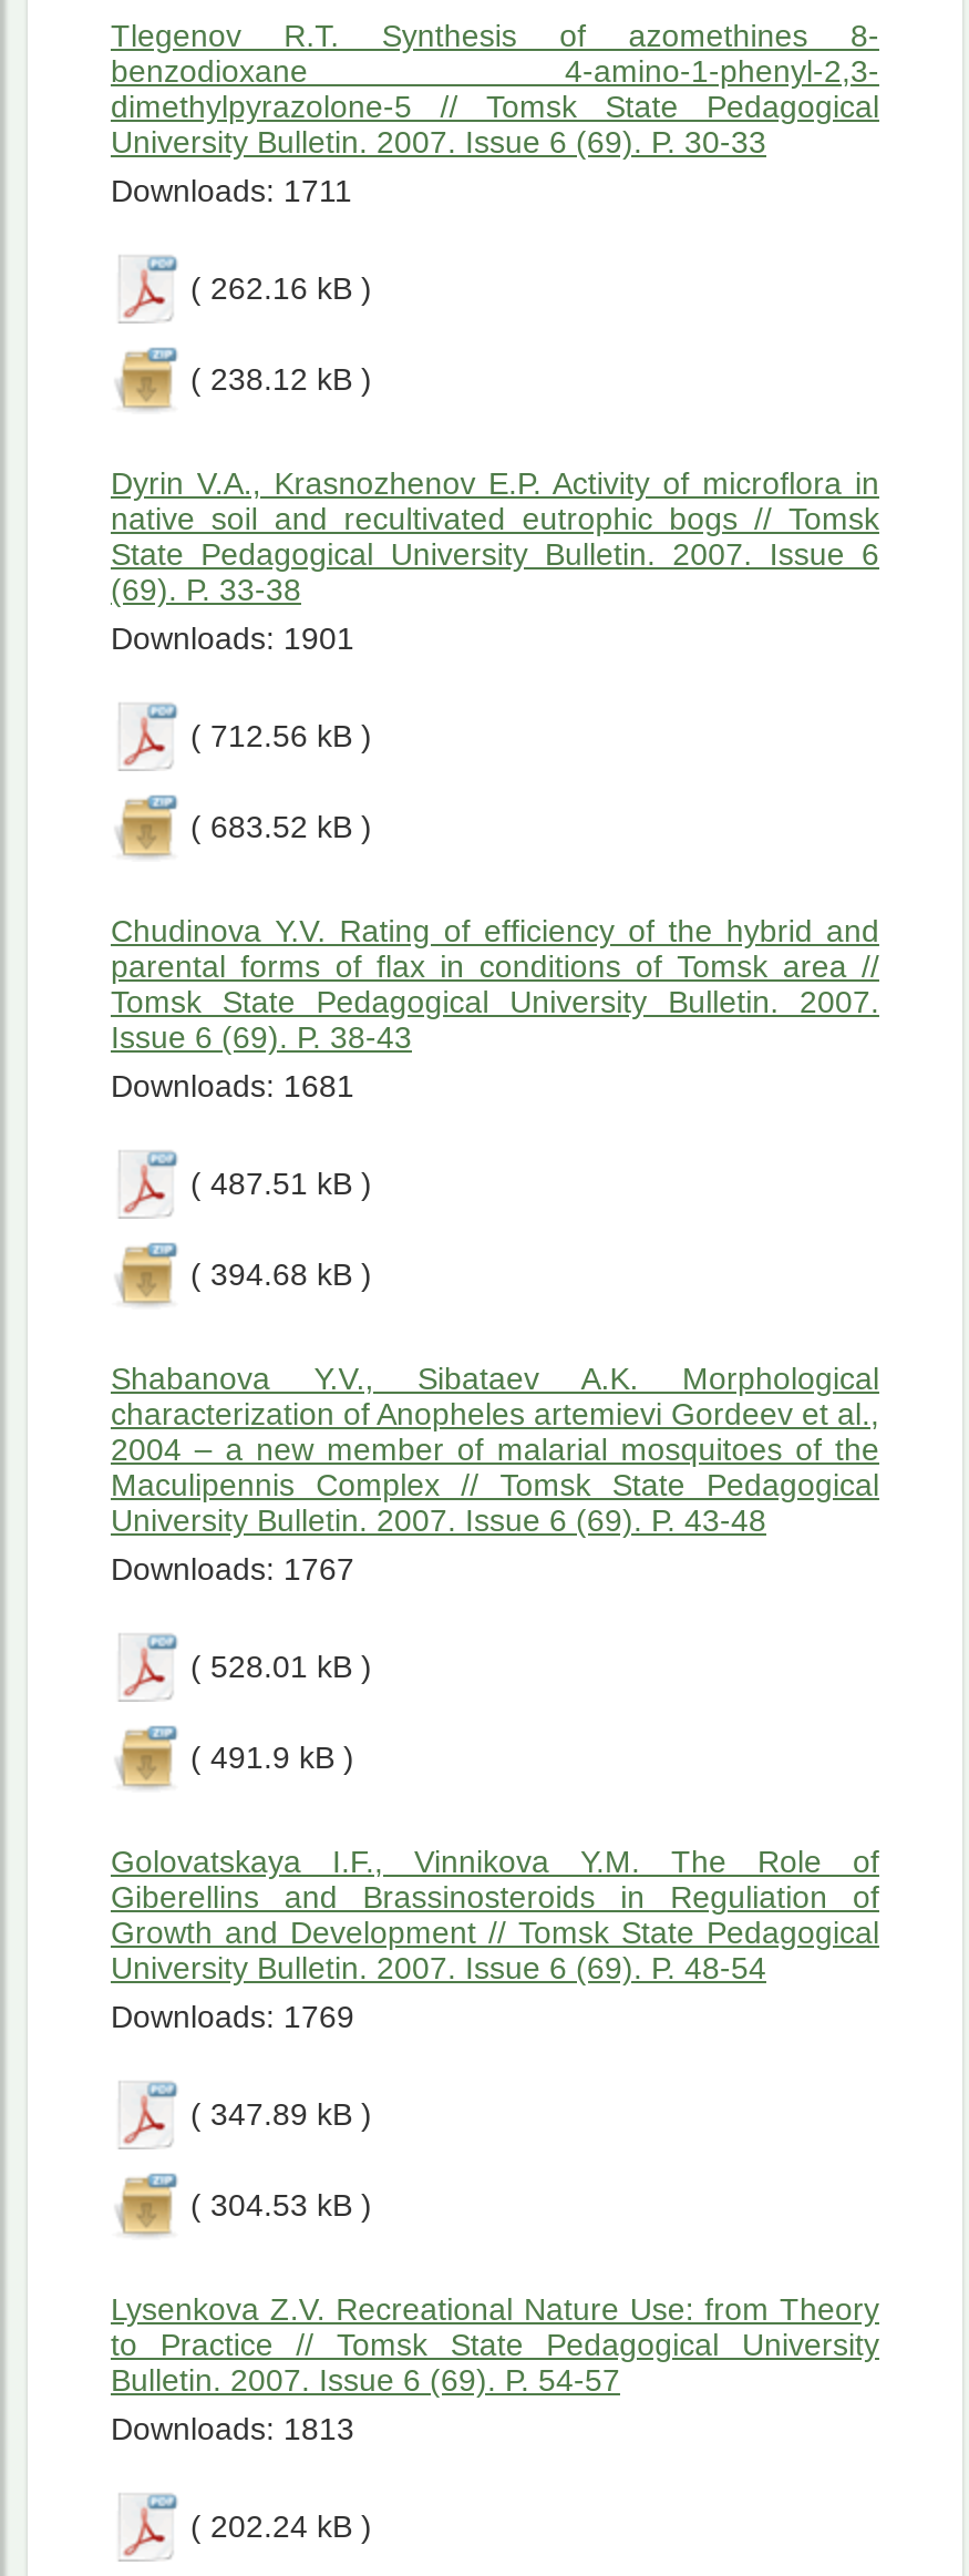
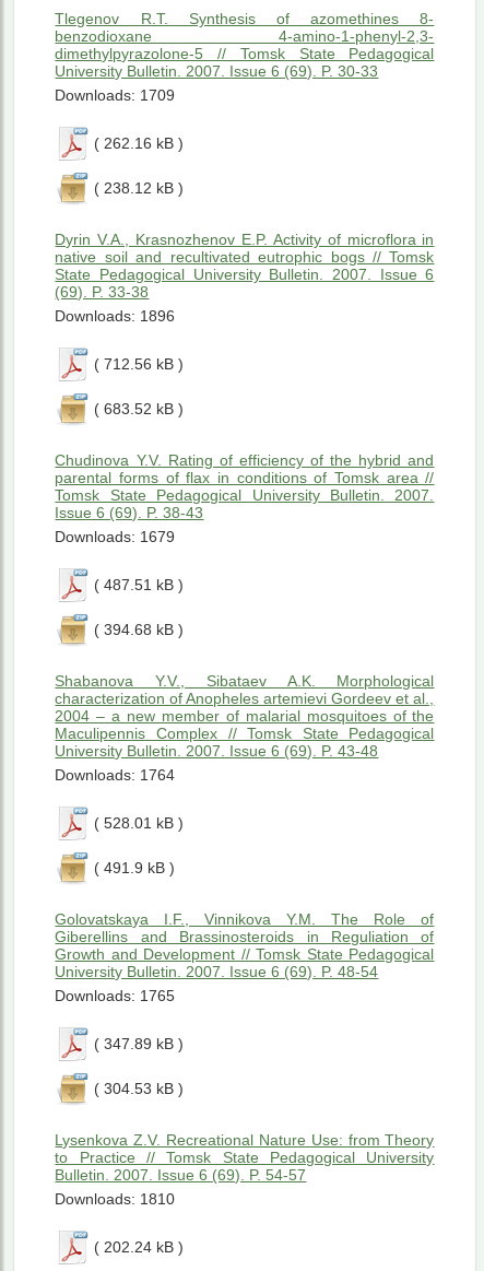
[111,173,352,208] Downloads: 1711 -> [55,86,175,104] Downloads: 1709
[111,620,354,656] Downloads: 1901 -> [55,307,175,325] Downloads: 1896
[111,1068,354,1104] Downloads: 1681 -> [55,528,175,545] Downloads: 1679
[111,1551,354,1587] Downloads: 1767 -> [55,766,175,784] Downloads: 1764
[111,1999,354,2034] Downloads: 1769 -> [55,987,175,1004] Downloads: 1765
[111,2411,354,2446] Downloads: 1813 -> [55,1190,175,1208] Downloads: 1810

